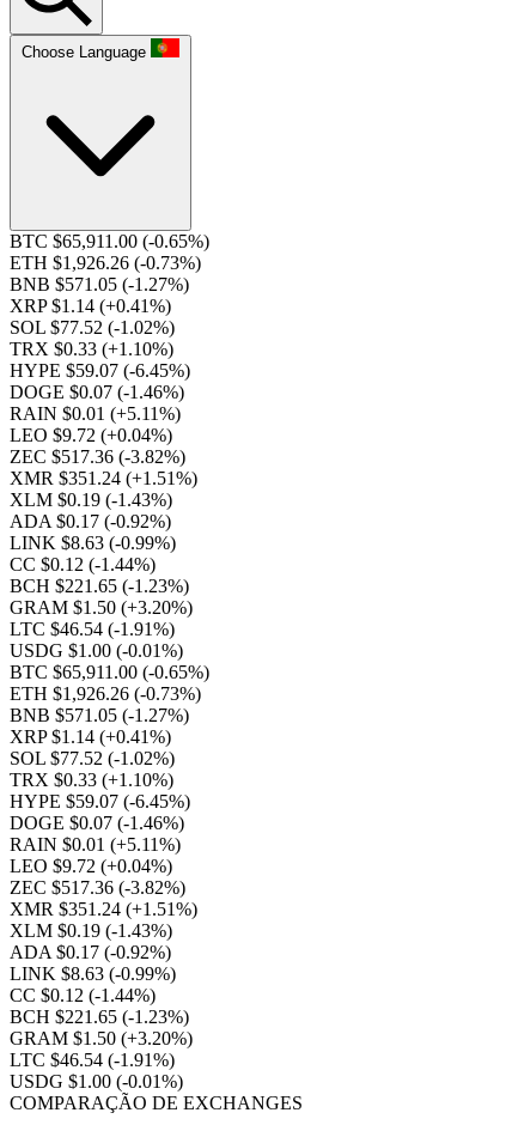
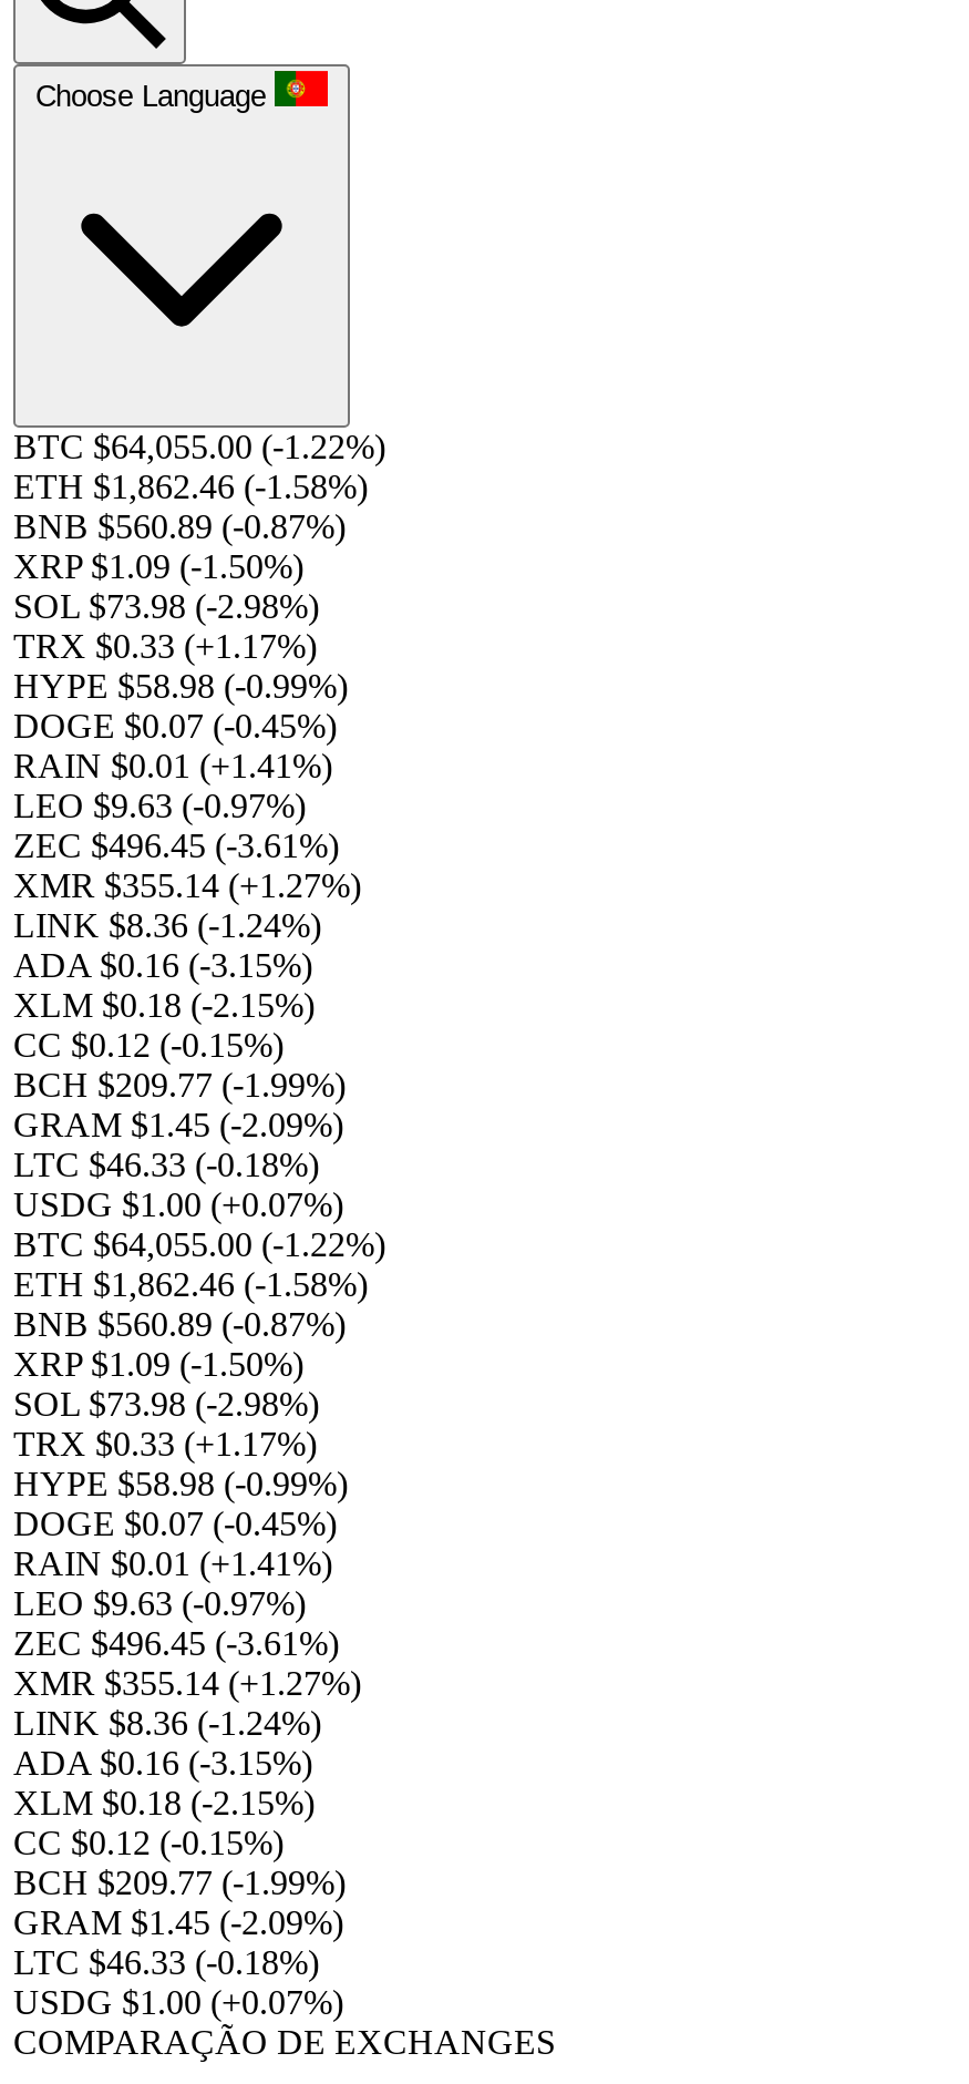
[10,231,209,1091] BTC $65,911.00(-0.65%) | ETH $1,926.26 (-0.73%) | BNB $571.05 (-1.27%) | XRP $1.14 (+0.41%) | SOL $77.52(-1.02%) | TRX $0.33 (+1.10%) | HYPE $59.07 (-6.45%) | DOGE $0.07 (-1.46%) | RAIN $0.01 (+5.11%) | LEO $9.72 (+0.04%) | ZEC $517.36 (-3.82%) | XMR $351.24(+1.51%) | XLM $0.19 (-1.43%) | ADA $0.17 (-0.92%) | LINK $8.63 (-0.99%) | CC $0.12 (-1.44%) | BCH $221.65 (-1.23%) | GRAM $1.50 (+3.20%) | LTC $46.54 (-1.91%) | USDG $1.00(-0.01%) | BTC $65,911.00 (-0.65%) | ETH $1,926.26 (-0.73%) | BNB $571.05 (-1.27%) | XRP $1.14 (+0.41%) | SOL $77.52(-1.02%) | TRX $0.33 (+1.10%) | HYPE $59.07 (-6.45%) | DOGE $0.07 (-1.46%) | RAIN $0.01 (+5.11%) | LEO $9.72 (+0.04%) | ZEC $517.36 (-3.82%) | XMR $351.24(+1.51%) | XLM $0.19 (-1.43%) | ADA $0.17 (-0.92%) | LINK $8.63 (-0.99%) | CC $0.12 (-1.44%) | BCH $221.65 (-1.23%) | GRAM $1.50 (+3.20%) | LTC $46.54 (-1.91%) | USDG $1.00(-0.01%) -> [13,428,385,2021] BTC $64,055.00(-1.22%) | ETH $1,862.46 (-1.58%) | BNB $560.89 (-0.87%) | XRP $1.09 (-1.50%) | SOL $73.98(-2.98%) | TRX $0.33 (+1.17%) | HYPE $58.98 (-0.99%) | DOGE $0.07 (-0.45%) | RAIN $0.01 (+1.41%) | LEO $9.63 (-0.97%) | ZEC $496.45 (-3.61%) | XMR $355.14(+1.27%) | LINK $8.36 (-1.24%) | ADA $0.16 (-3.15%) | XLM $0.18 (-2.15%) | CC $0.12 (-0.15%) | BCH $209.77 (-1.99%) | GRAM $1.45 (-2.09%) | LTC $46.33 (-0.18%) | USDG $1.00(+0.07%) | BTC $64,055.00 (-1.22%) | ETH $1,862.46 (-1.58%) | BNB $560.89 (-0.87%) | XRP $1.09 (-1.50%) | SOL $73.98(-2.98%) | TRX $0.33 (+1.17%) | HYPE $58.98 (-0.99%) | DOGE $0.07 (-0.45%) | RAIN $0.01 (+1.41%) | LEO $9.63 (-0.97%) | ZEC $496.45 (-3.61%) | XMR $355.14(+1.27%) | LINK $8.36 (-1.24%) | ADA $0.16 (-3.15%) | XLM $0.18 (-2.15%) | CC $0.12 (-0.15%) | BCH $209.77 (-1.99%) | GRAM $1.45 (-2.09%) | LTC $46.33 (-0.18%) | USDG $1.00(+0.07%)

